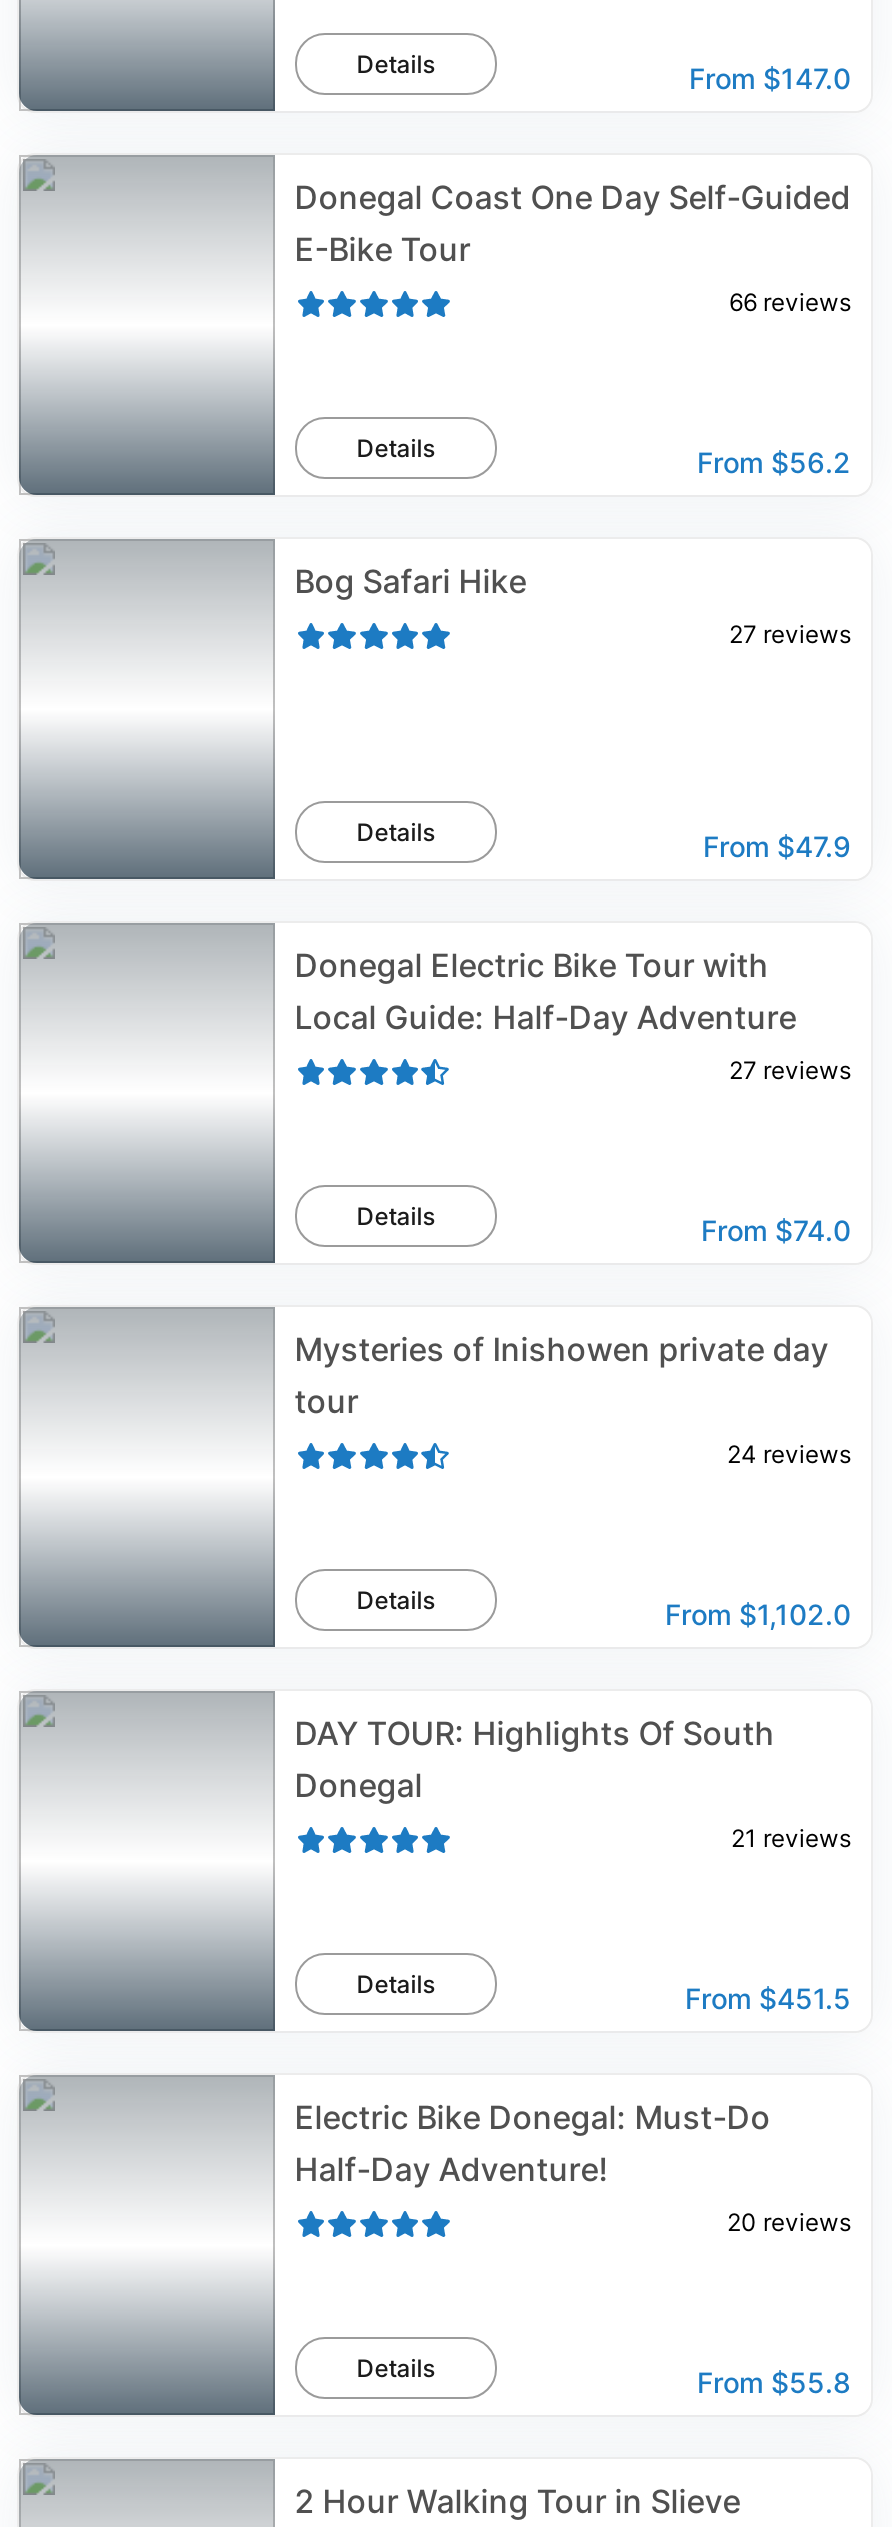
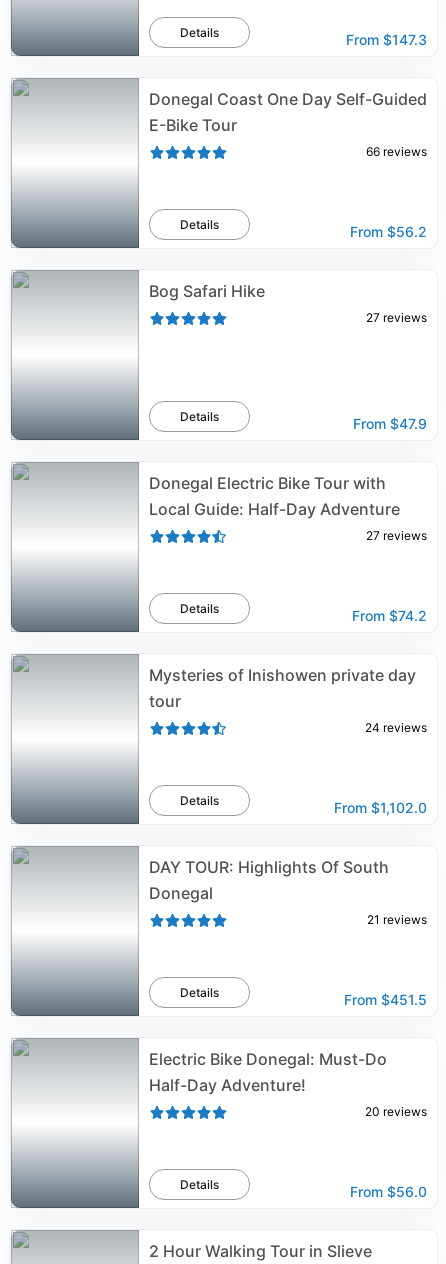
[689,61,851,95] From $147.0 -> [346,31,427,48] From $147.3
[701,1213,851,1247] From $74.0 -> [352,607,427,624] From $74.2
[697,2365,851,2399] From $55.8 -> [350,1183,427,1200] From $56.0

